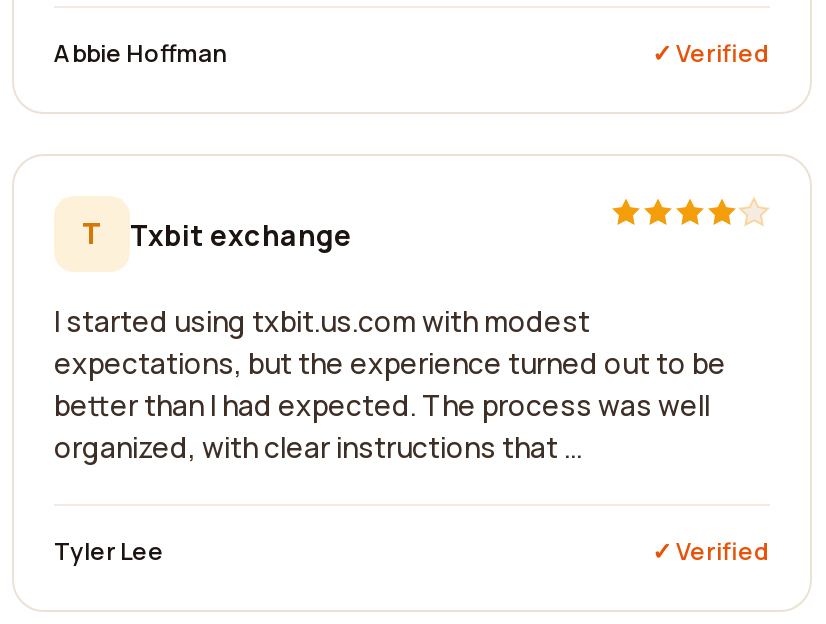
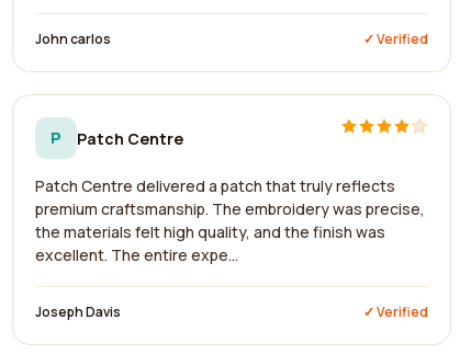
[54,36,228,70] Abbie Hoffman -> [35,30,111,48] John carlos
[82,214,352,253] T | Txbit exchange -> [51,127,183,149] P | Patch Centre
[54,302,726,466] I started using txbit.us.com with modest | expectations, but the experience turned out to be | better than I had expected. The process was well | organized, with clear instructions that ... -> [35,175,425,265] Patch Centre delivered a patch that truly reflects | premium craftsmanship. The embroidery was precise, | the materials felt high quality, and the finish was | excellent. The entire expe...
[54,534,164,568] Tyler Lee -> [35,302,121,321] Joseph Davis

